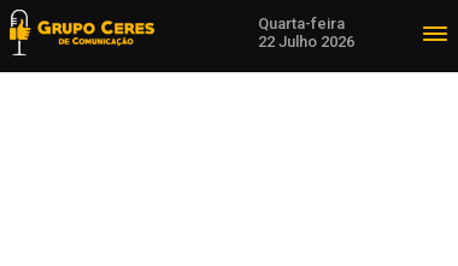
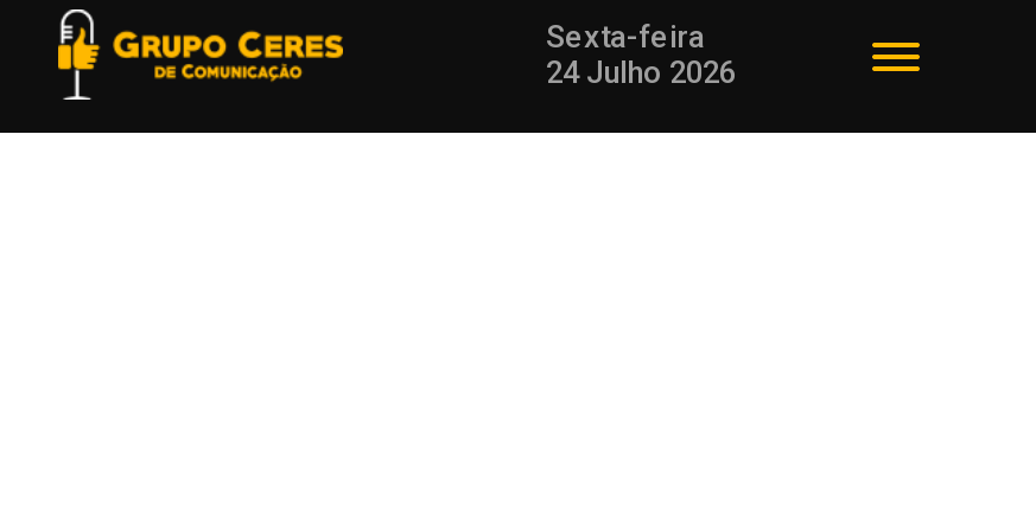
[257,14,354,51] Quarta-feira | 22 Julho 2026 -> [546,19,736,90] Sexta-feira | 24 Julho 2026

